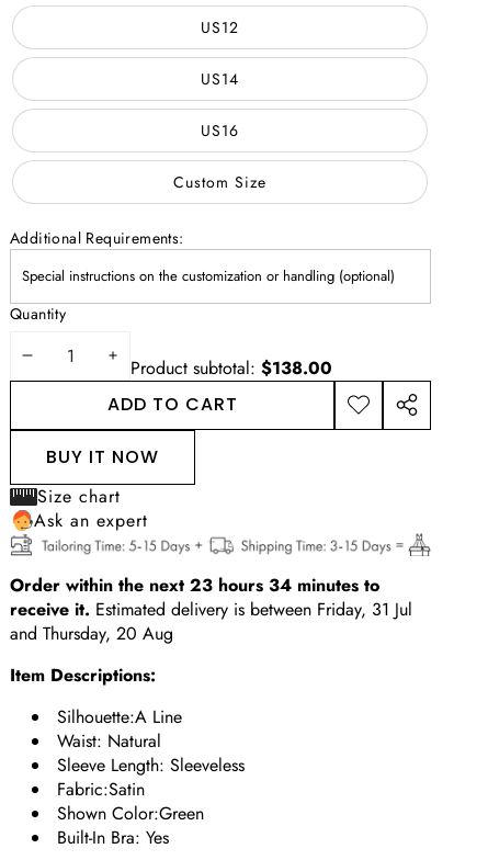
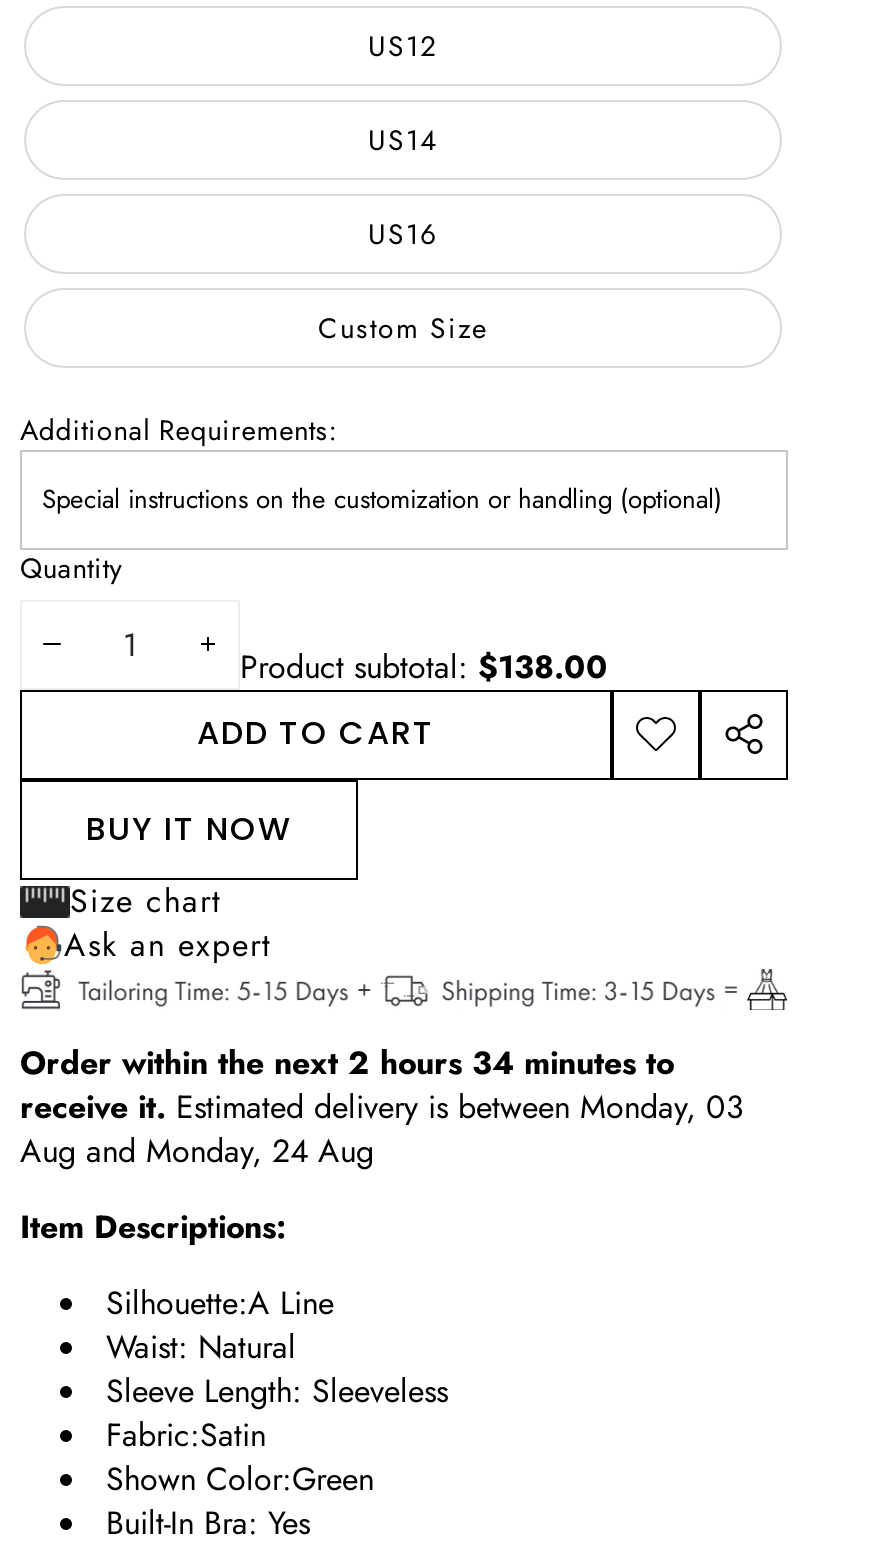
[10,573,412,647] Order within the next 23 hours 34 minutes to | receive it. Estimated delivery is between Friday, 31 Jul | and Thursday, 20 Aug -> [20,1041,744,1175] Order within the next 2 hours 34 minutes to | receive it. Estimated delivery is between Monday, 03 | Aug and Monday, 24 Aug

